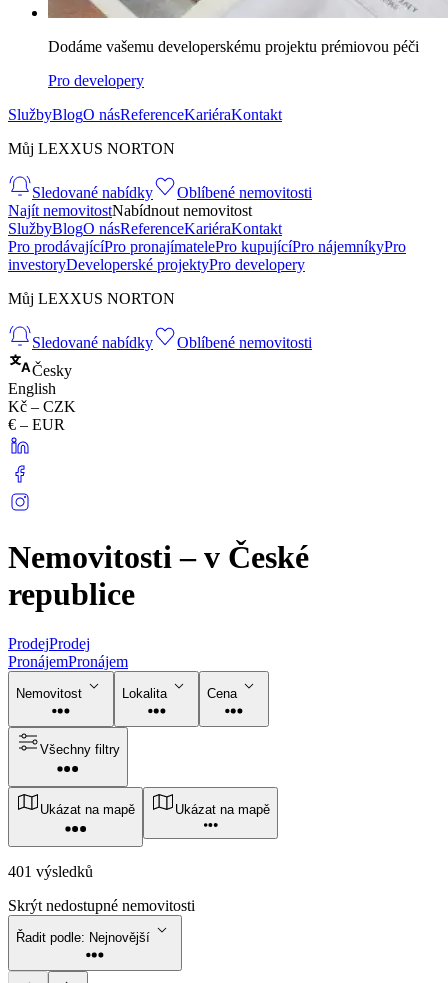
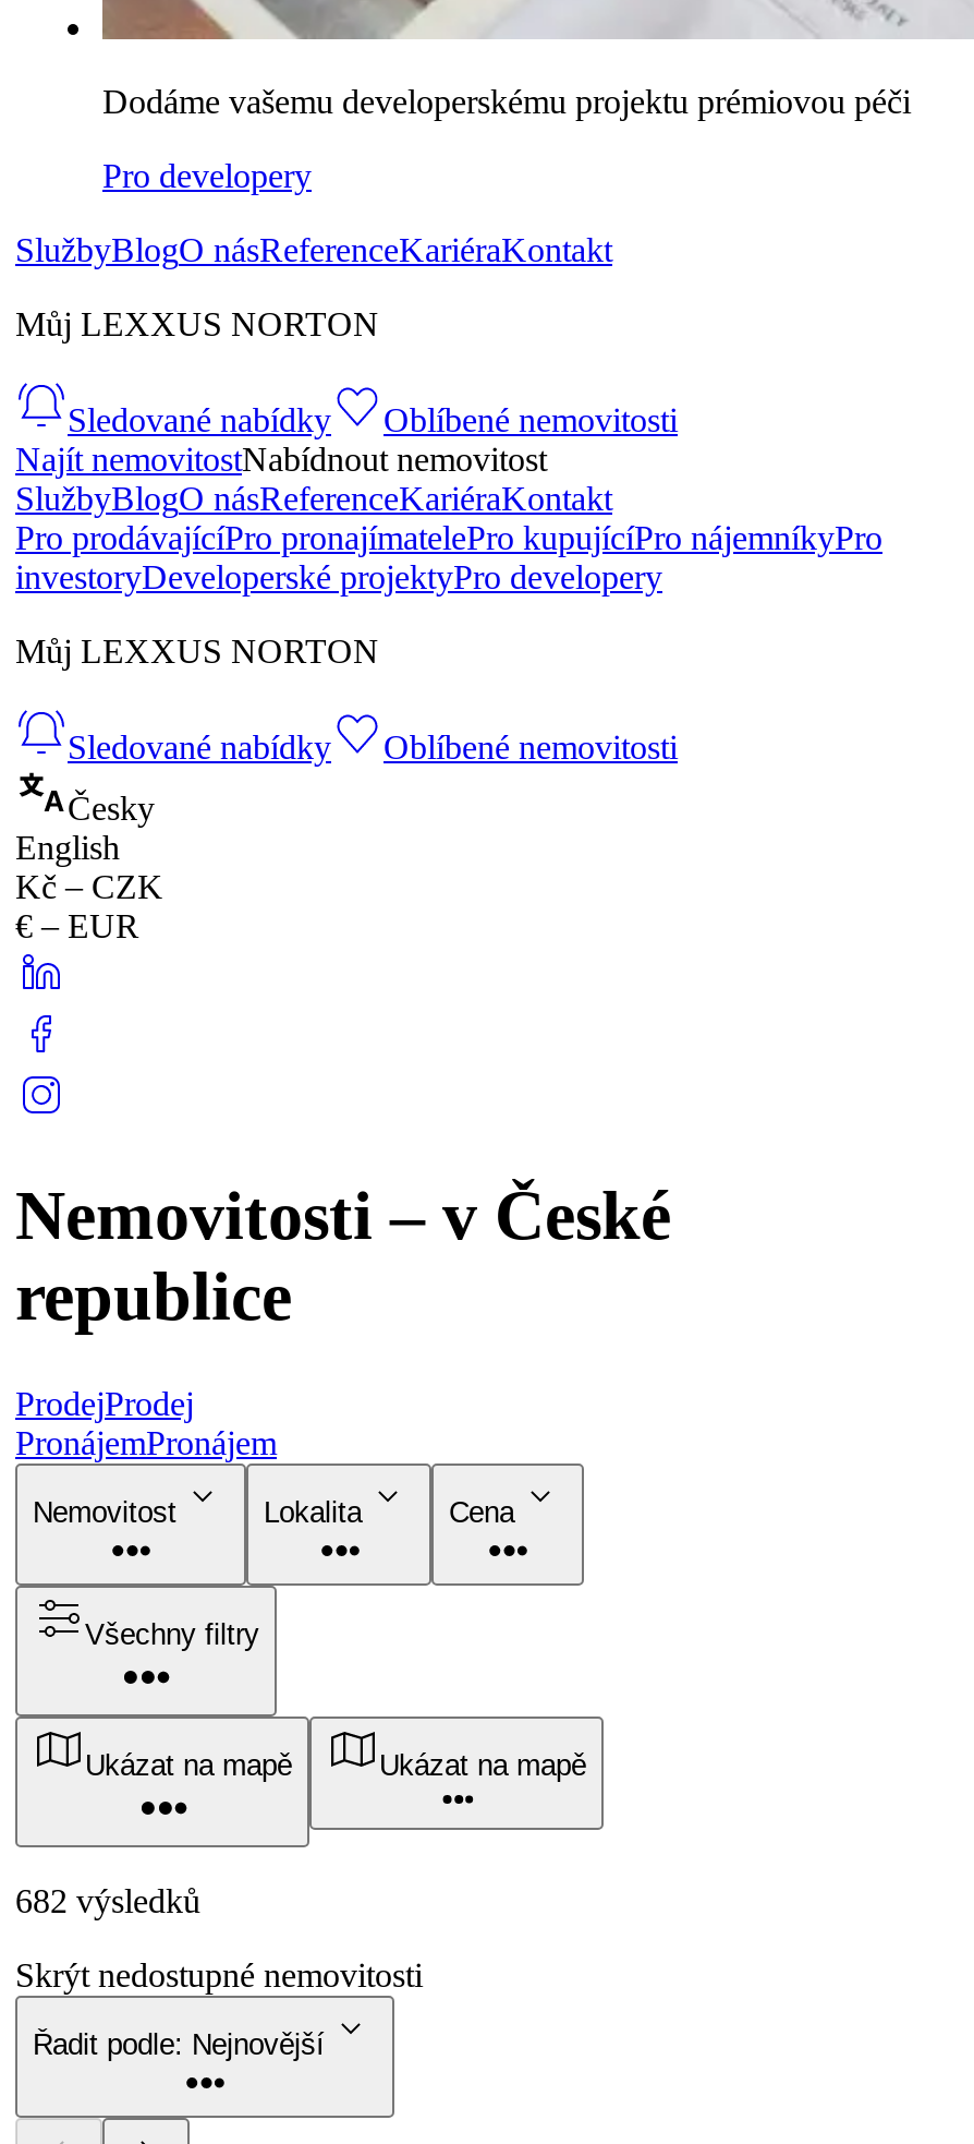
[8,863,93,880] 401 výsledků -> [15,1882,200,1919] 682 výsledků

